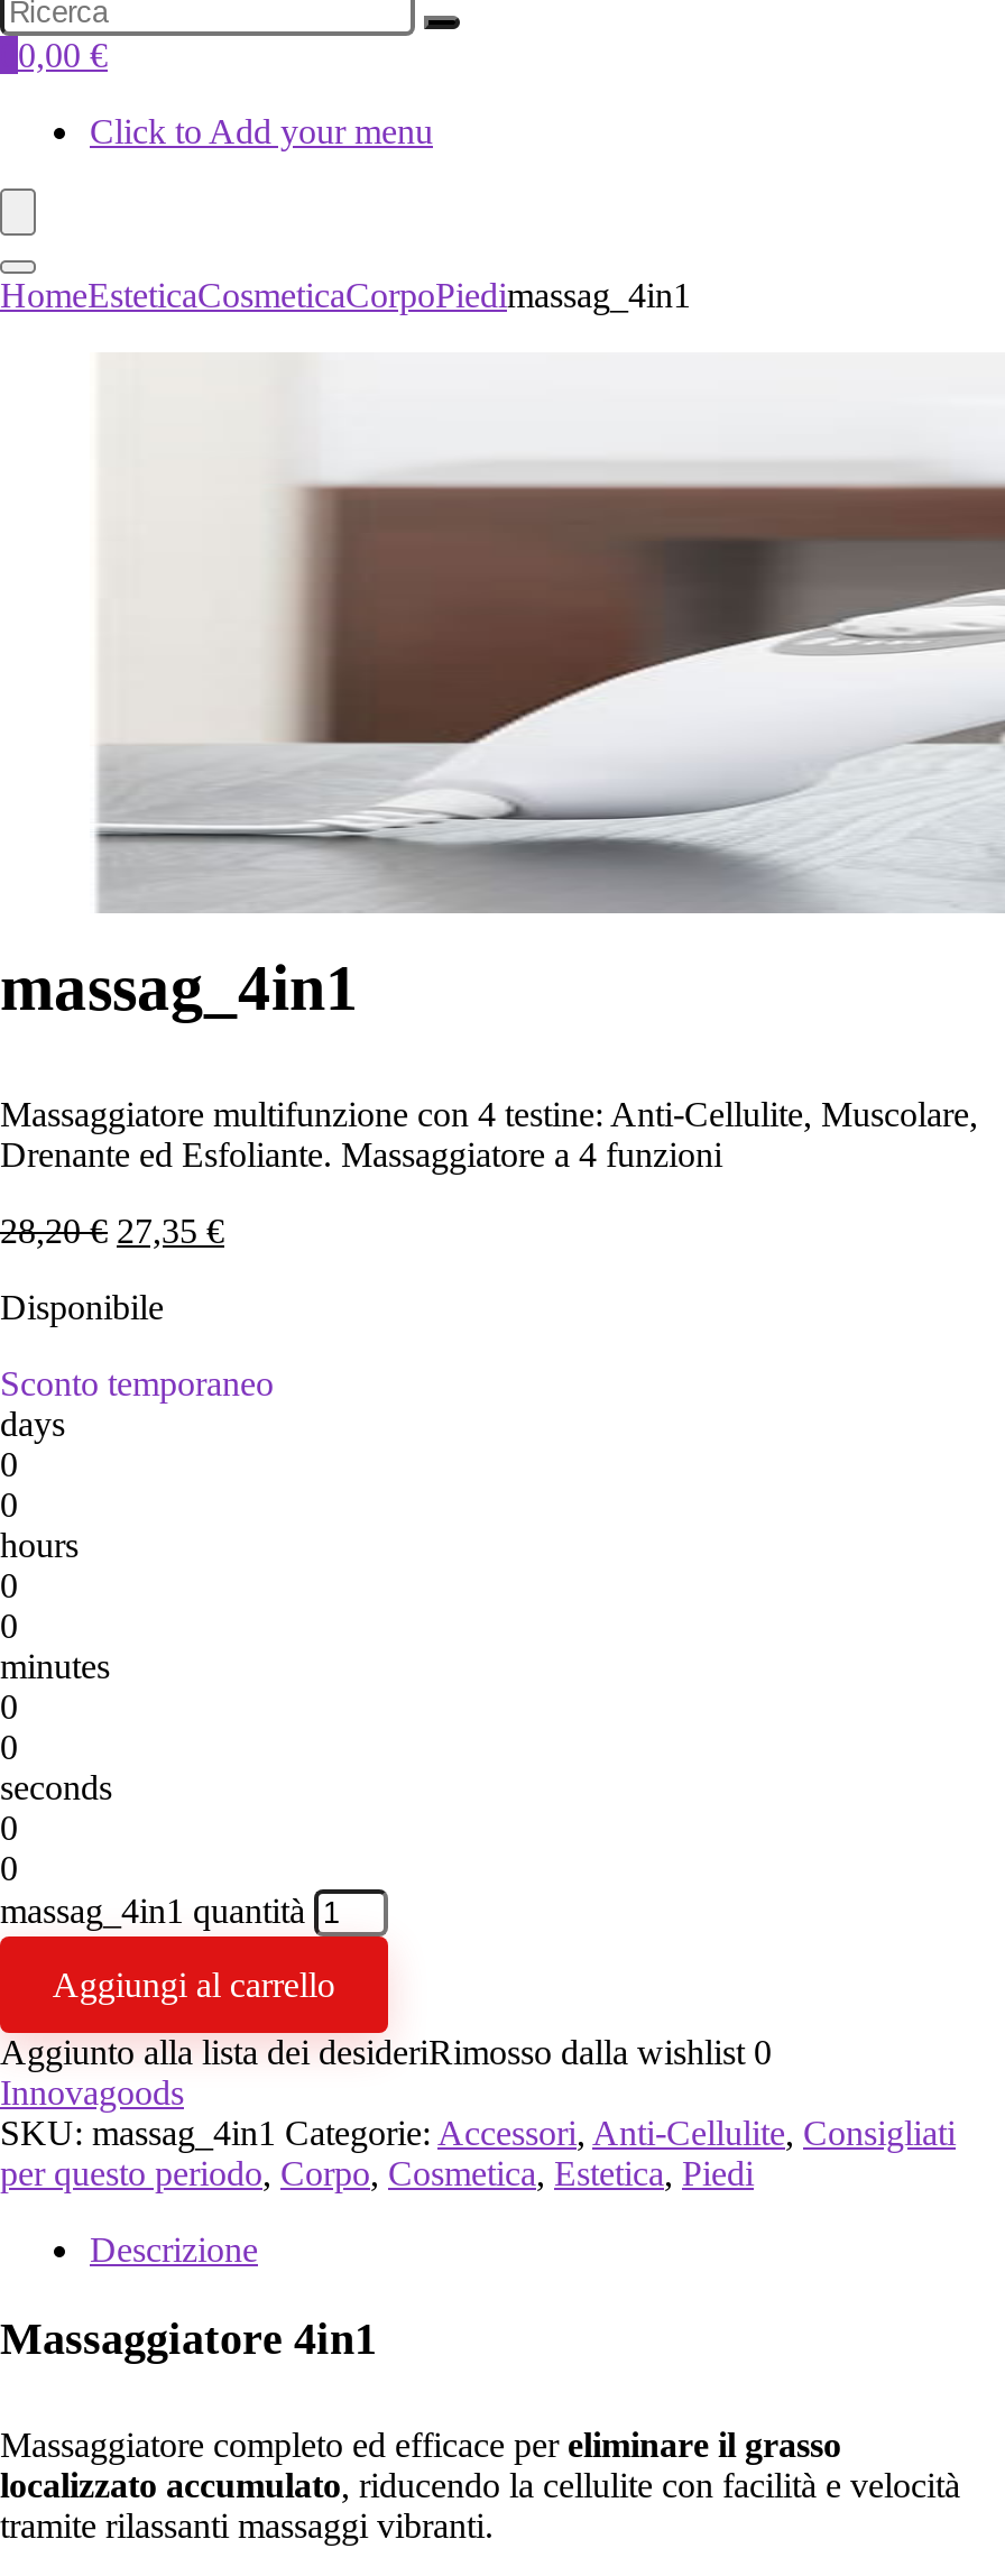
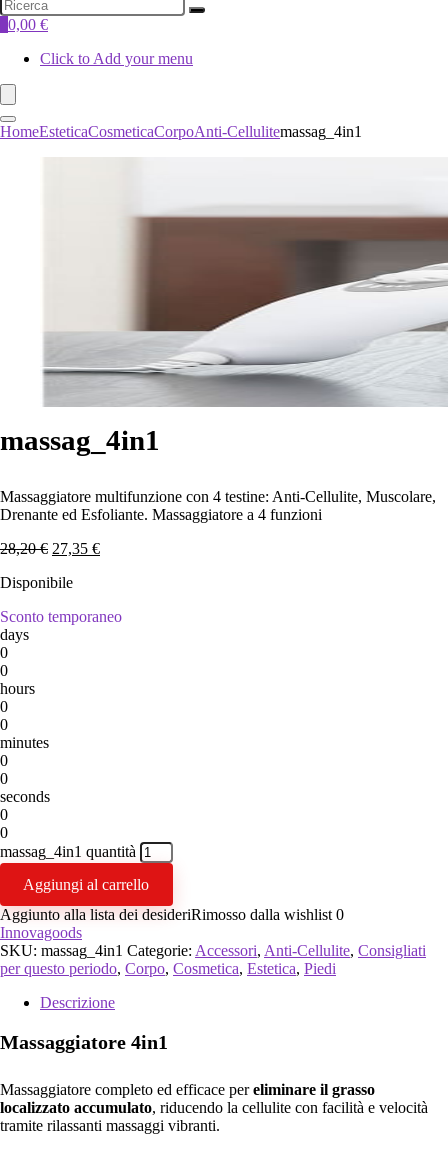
[0,276,691,314] HomeEsteticaCosmeticaCorpoPiedimassag_4in1 -> [0,123,362,140] HomeEsteticaCosmeticaCorpoAnti-Cellulitemassag_4in1

